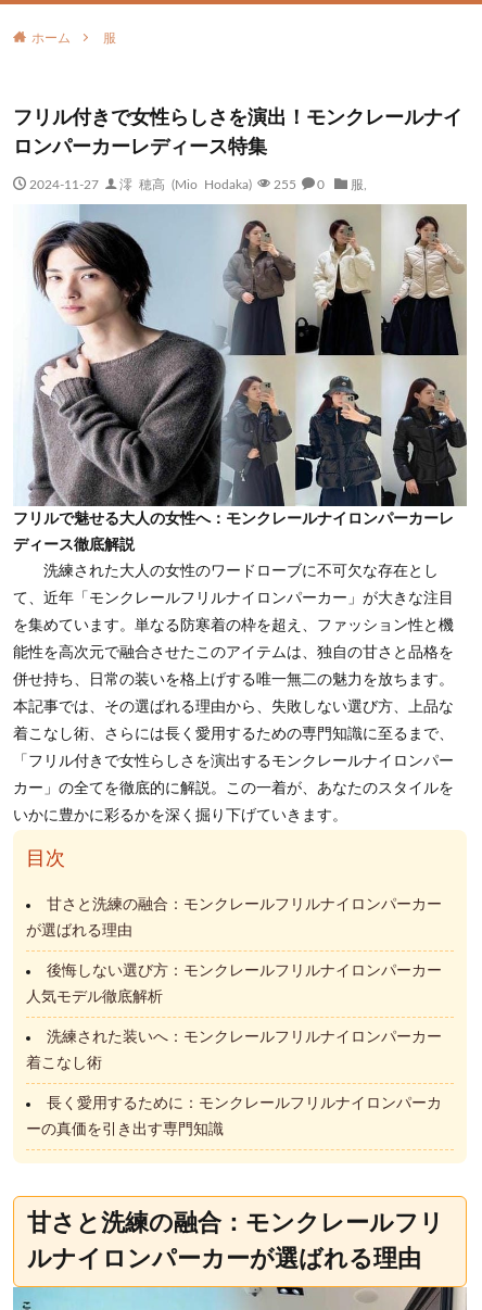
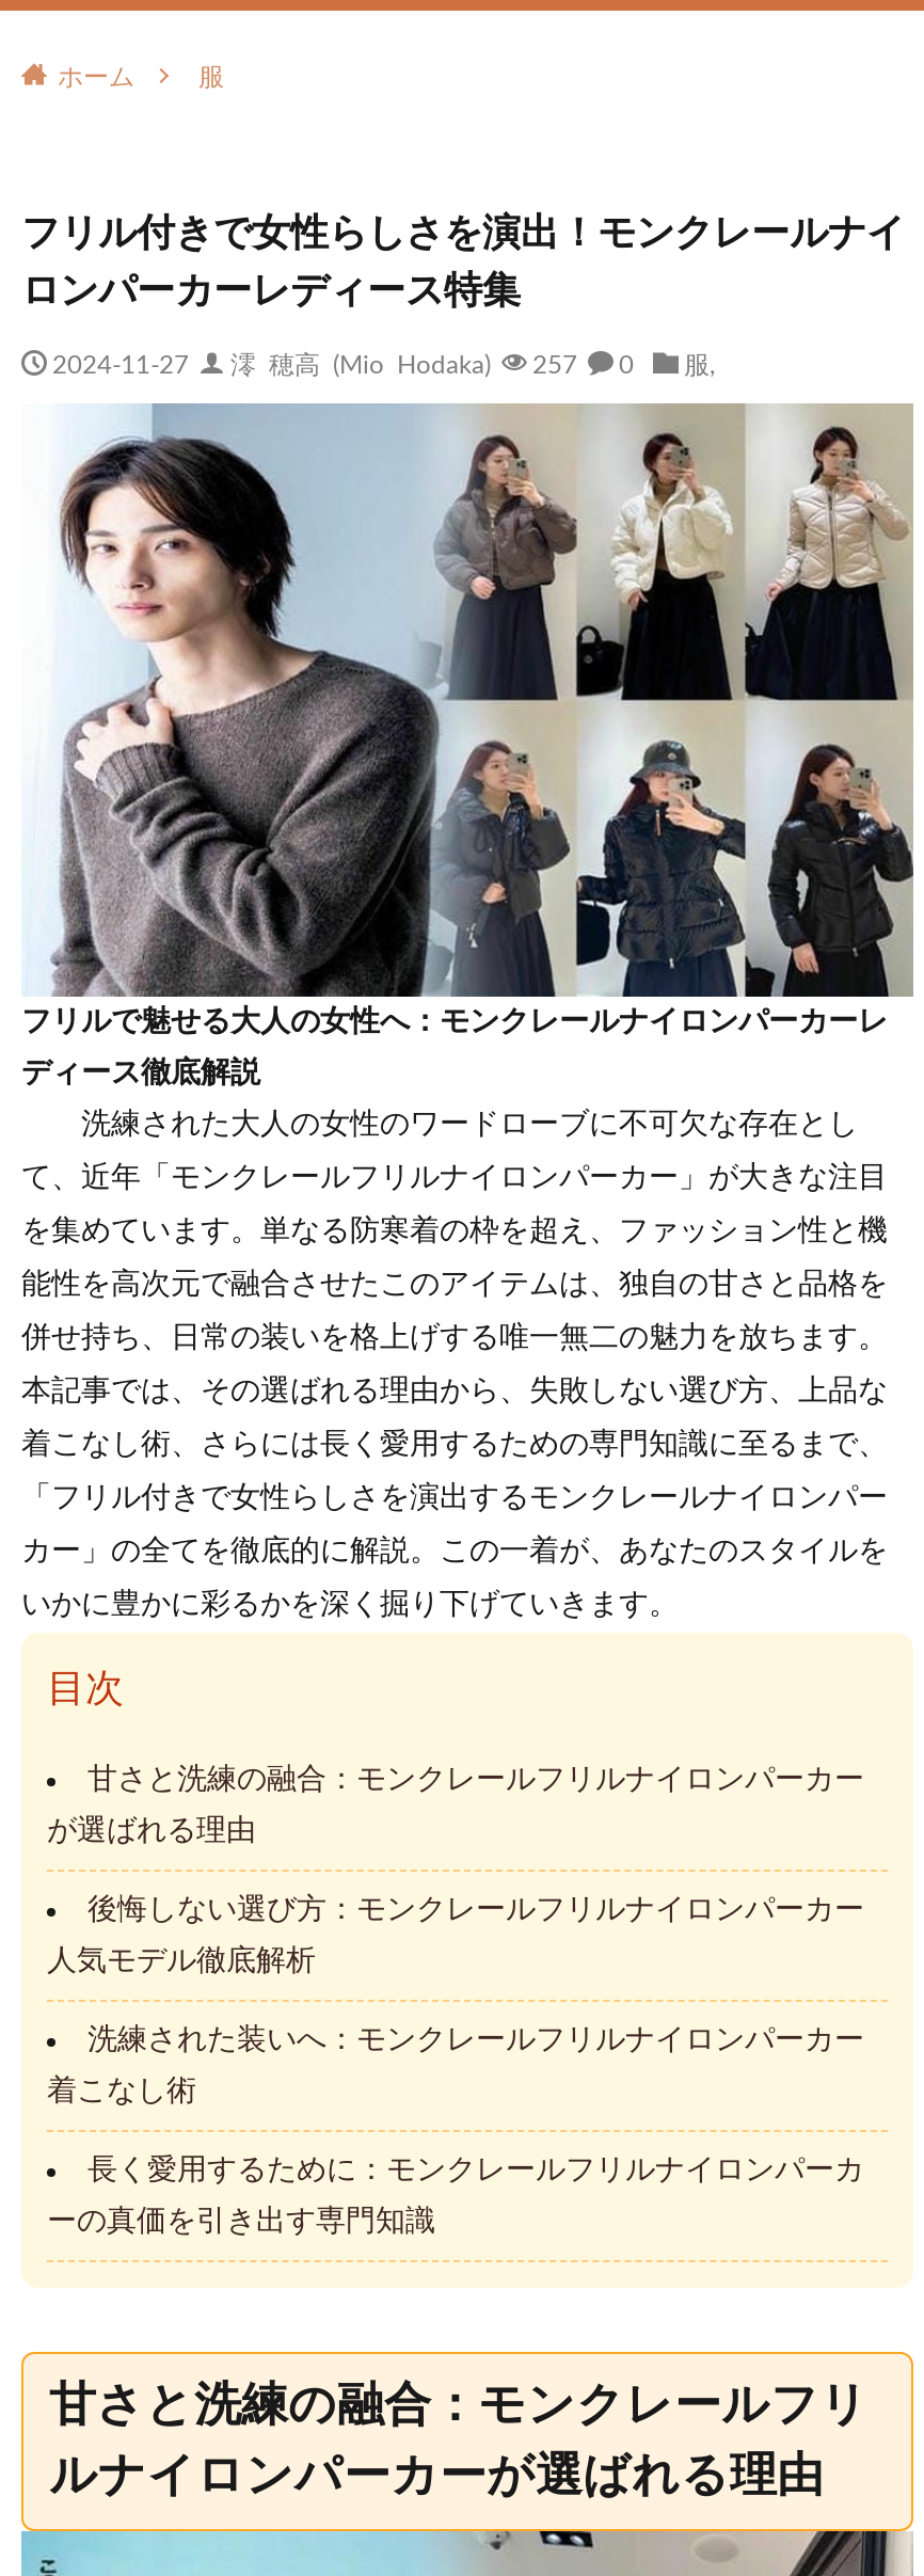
[29,177,366,190] 2024-11-27 澪 穂高 (Mio Hodaka) 255 0 服, -> [52,350,716,376] 2024-11-27 澪 穂高 (Mio Hodaka) 257 0 服,

